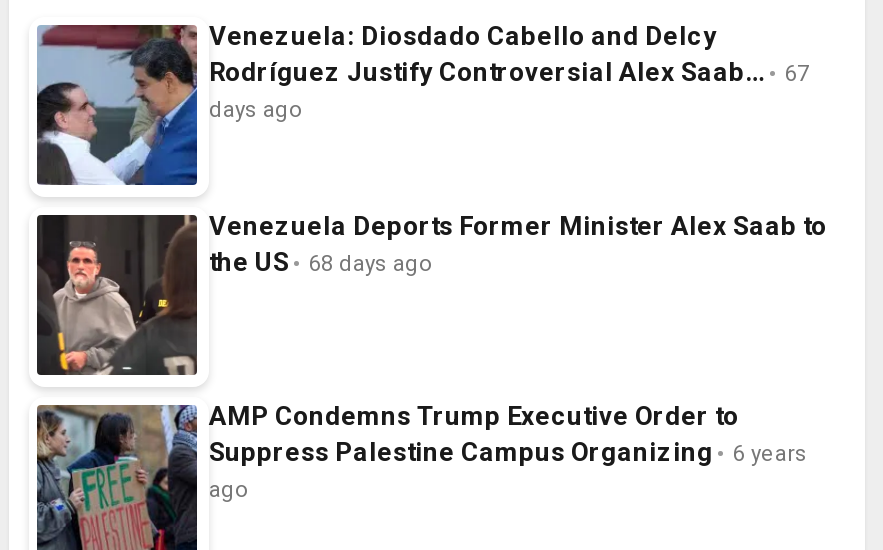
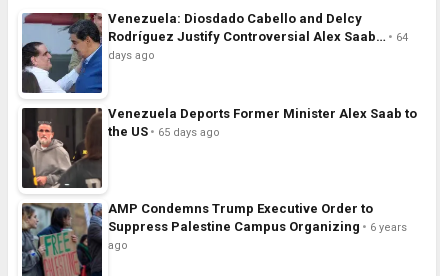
[209,56,809,86] Rodríguez Justify Controversial Alex Saab… 67 -> [108,29,408,44] Rodríguez Justify Controversial Alex Saab… 64
[209,246,433,276] the US 68 days ago -> [108,124,220,139] the US 65 days ago

